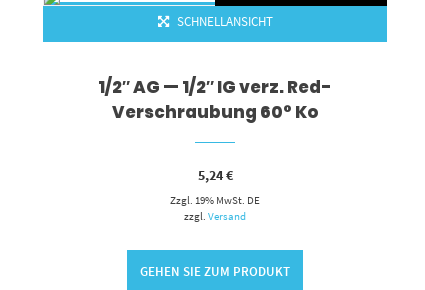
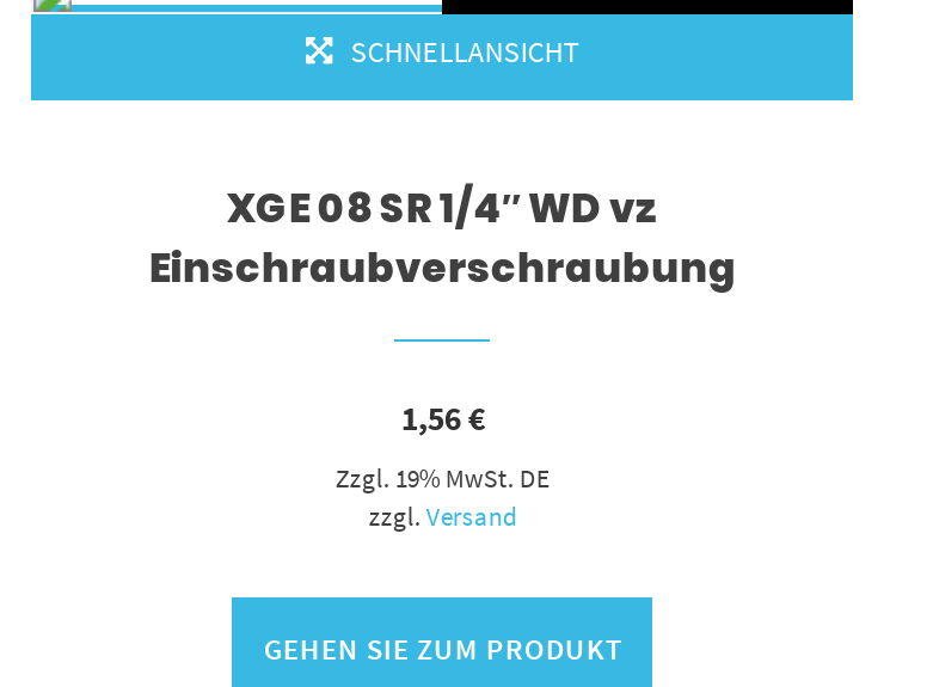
[98,75,332,124] 1/2″ AG — 1/2″ IG verz. Red- | Verschraubung 60° Ko -> [149,180,737,298] XGE 08 SR 1/4″ WD vz | Einschraubverschraubung
[198,166,233,184] 5,24€ -> [401,398,485,441] 1,56€

